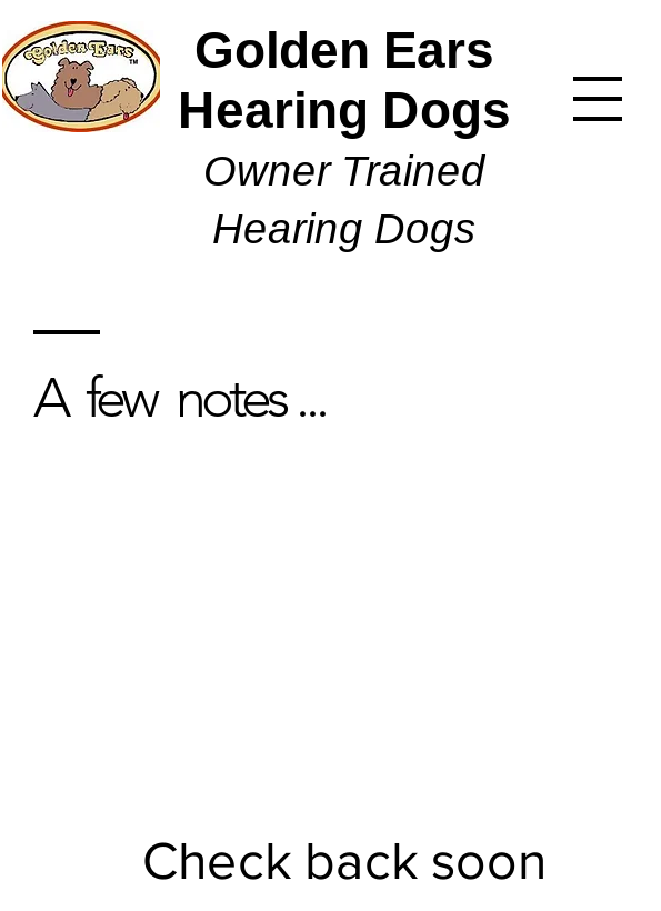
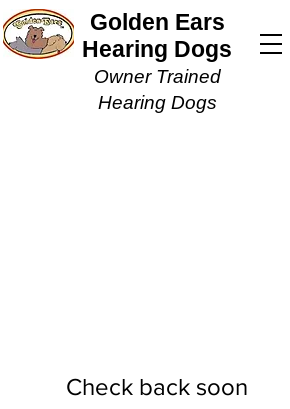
[33,363,326,430] A few notes ... -> none

